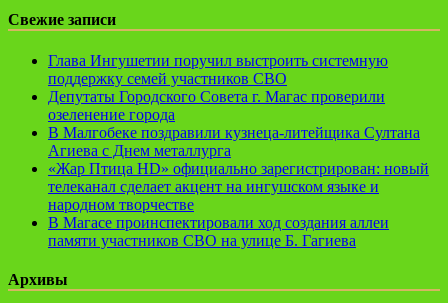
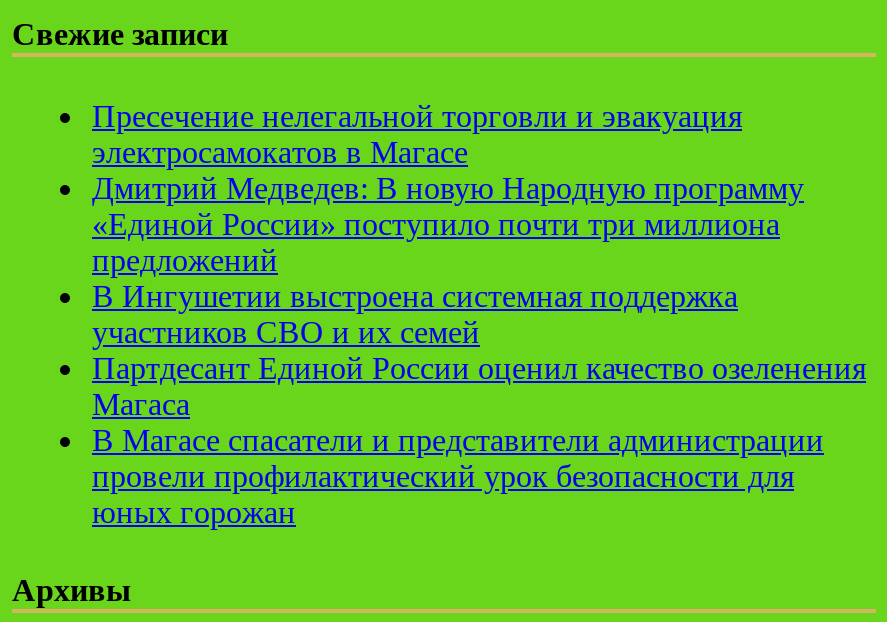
[48,52,429,249] Глава Ингушетии поручил выстроить системную | поддержку семей участников СВО | Депутаты Городского Совета г. Магас проверили | озеленение города | В Малгобеке поздравили кузнеца-литейщика Султана | Агиева с Днем металлурга | «Жар Птица HD» официально зарегистрирован: новый | телеканал сделает акцент на ингушском языке и | народном творчестве | В Магасе проинспектировали ход создания аллеи | памяти участников СВО на улице Б. Гагиева -> [92,100,866,530] Пресечение нелегальной торговли и эвакуация | электросамокатов в Магасе | Дмитрий Медведев: В новую Народную программу | «Единой России» поступило почти три миллиона | предложений | В Ингушетии выстроена системная поддержка | участников СВО и их семей | Партдесант Единой России оценил качество озеленения | Магаса | В Магасе спасатели и представители администрации | провели профилактический урок безопасности для | юных горожан

